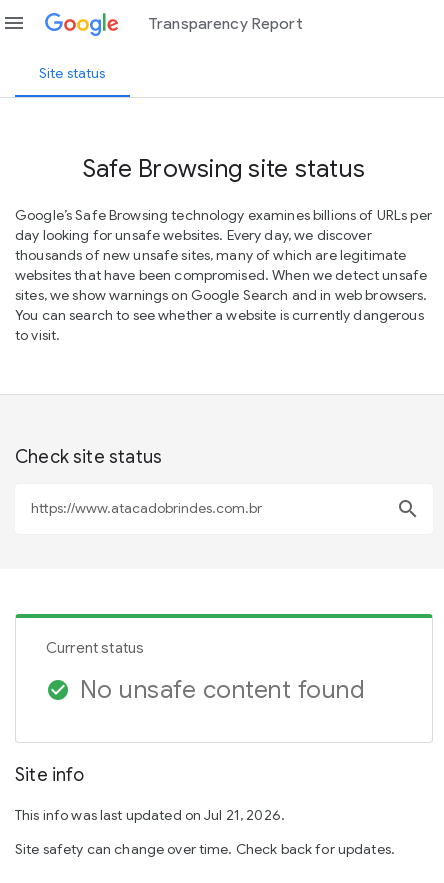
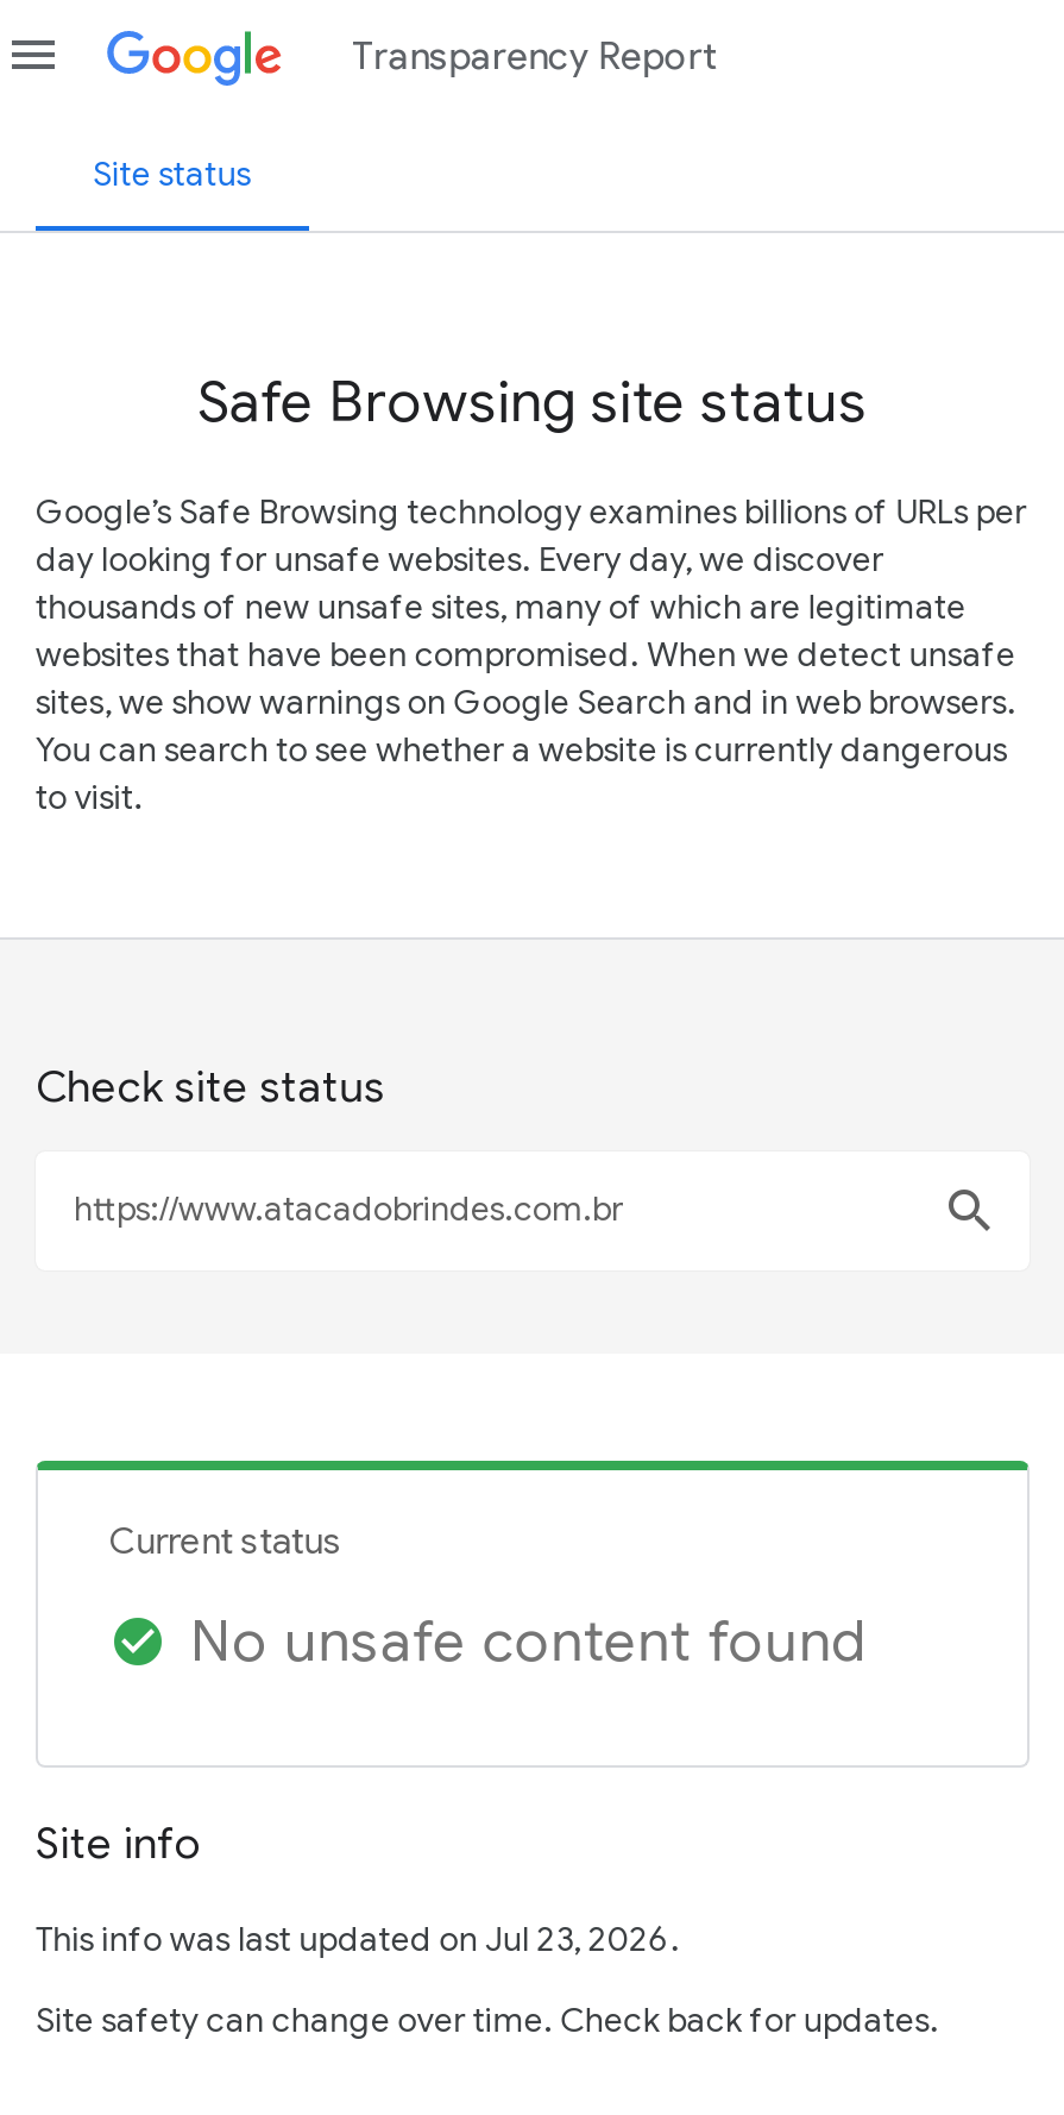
[15,806,285,824] This info was last updated on Jul 21, 2026. -> [36,1917,680,1960] This info was last updated on Jul 23, 2026.

